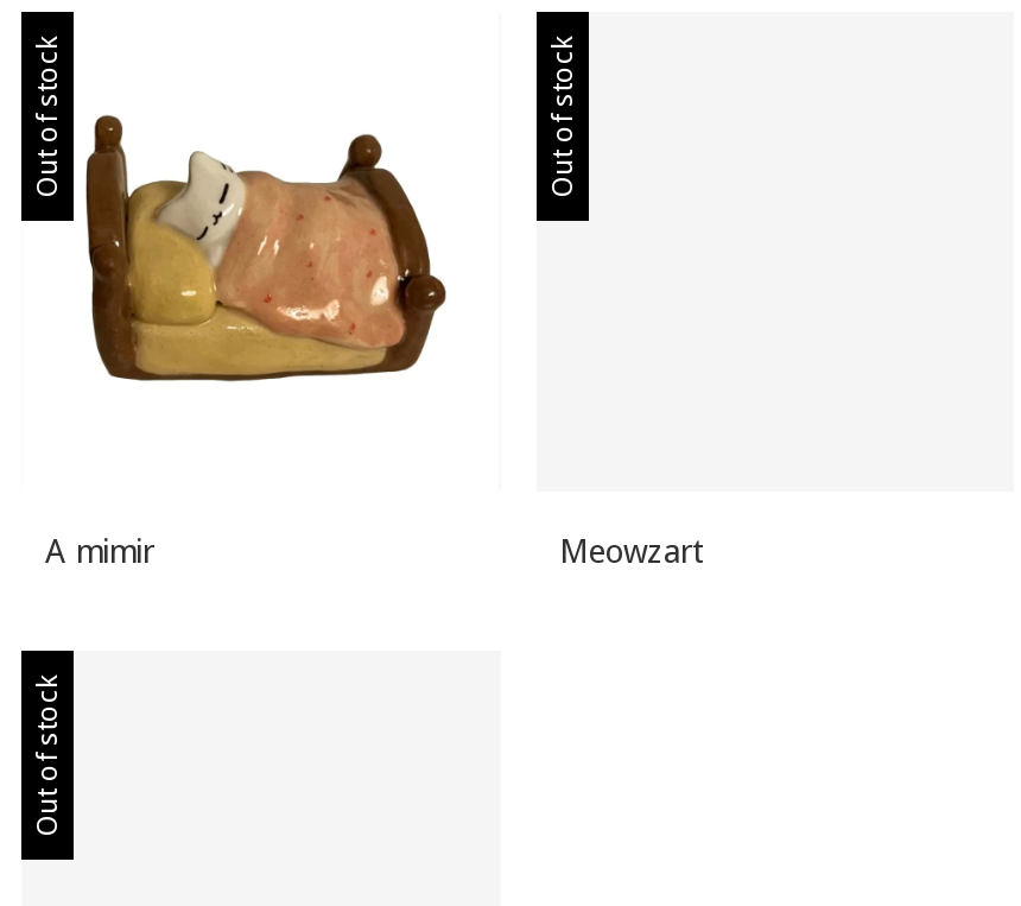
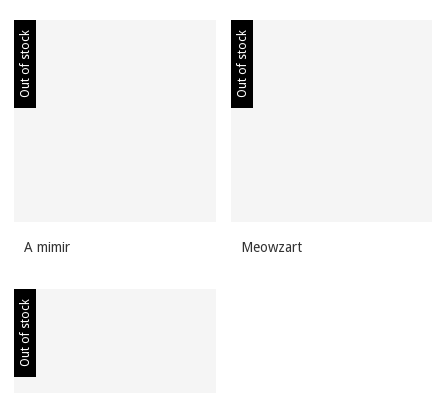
[83,114,449,382] [image] -> none

